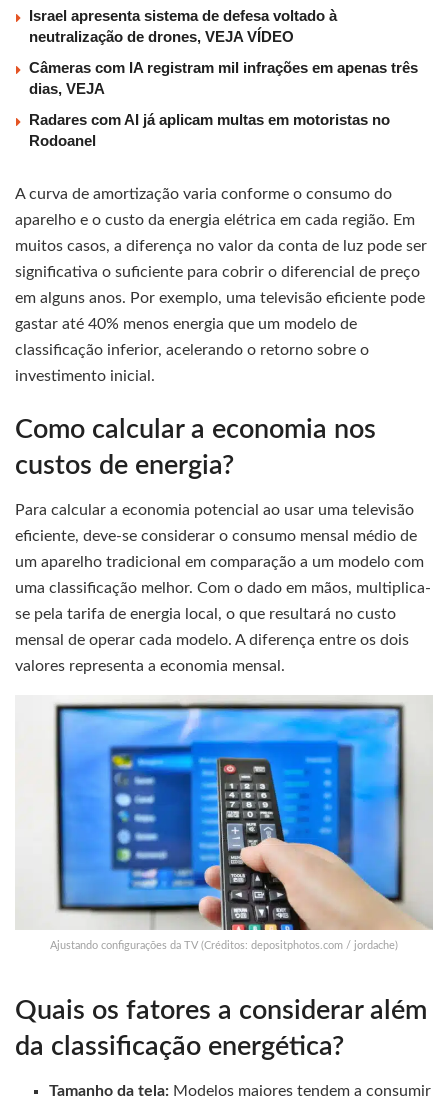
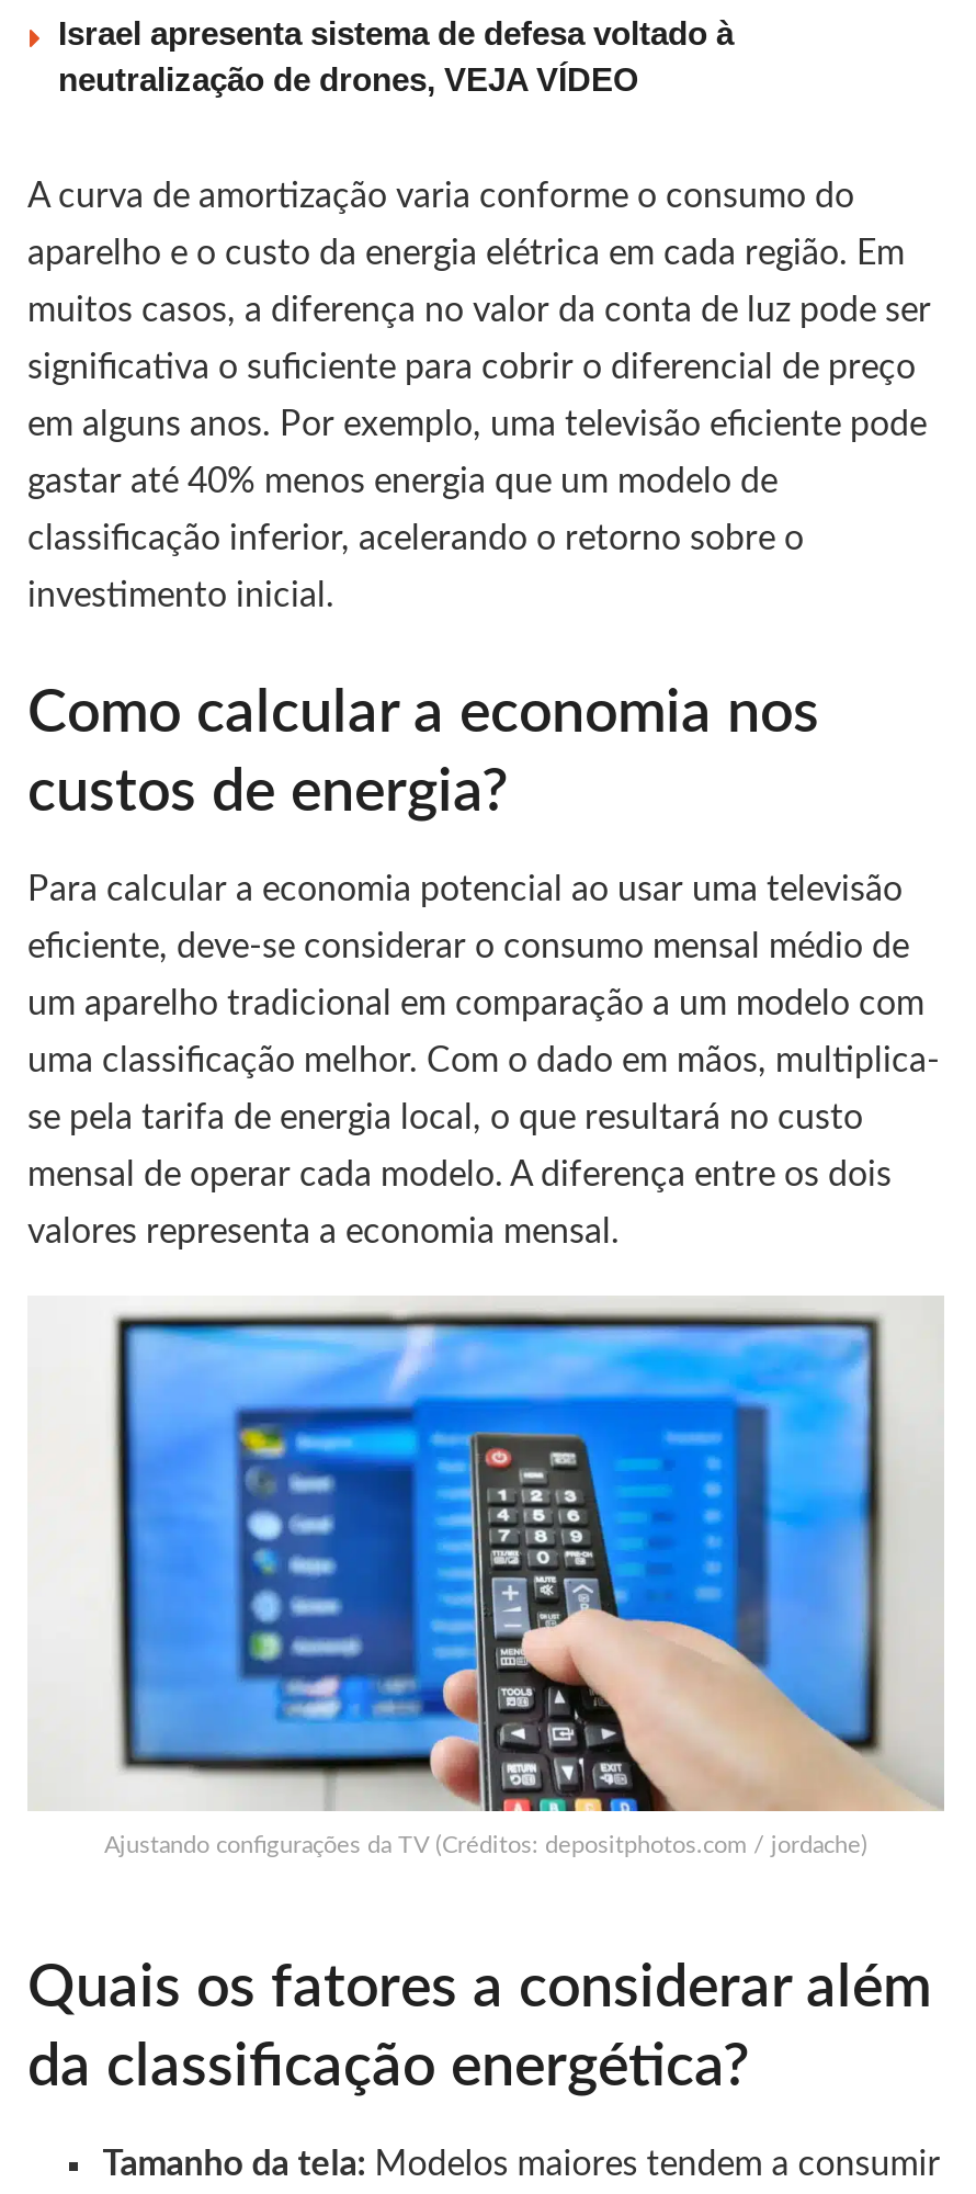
[29,59,418,149] Câmeras com IA registram mil infrações em apenas três | dias, VEJA | Radares com AI já aplicam multas em motoristas no | Rodoanel -> none

